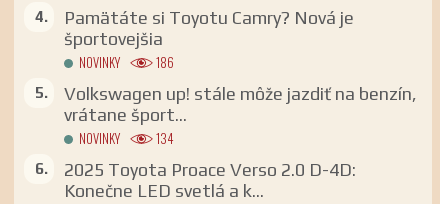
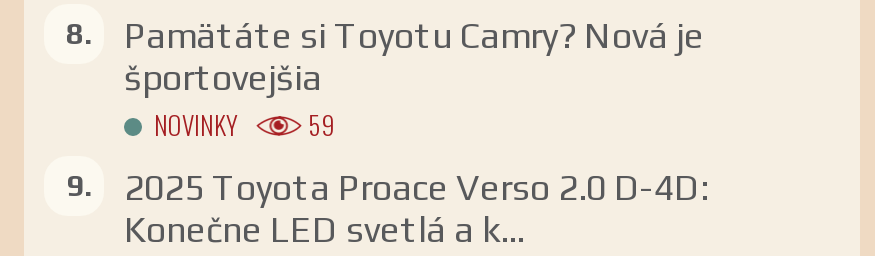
[64,53,417,148] 186 | Volkswagen up! stále môže jazdiť na benzín, | vrátane šport... | NOVINKY | 134 -> [308,106,336,144] 59

